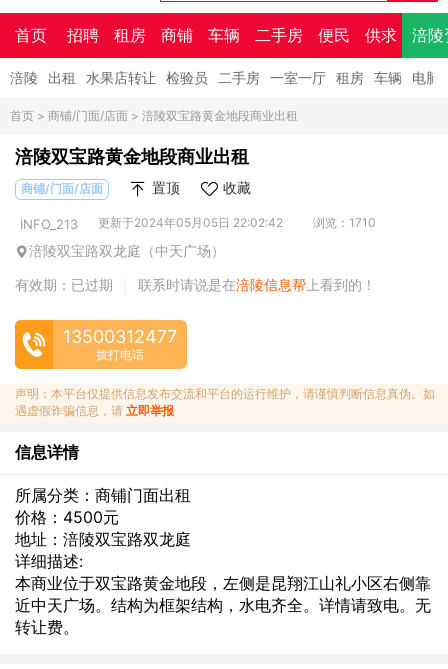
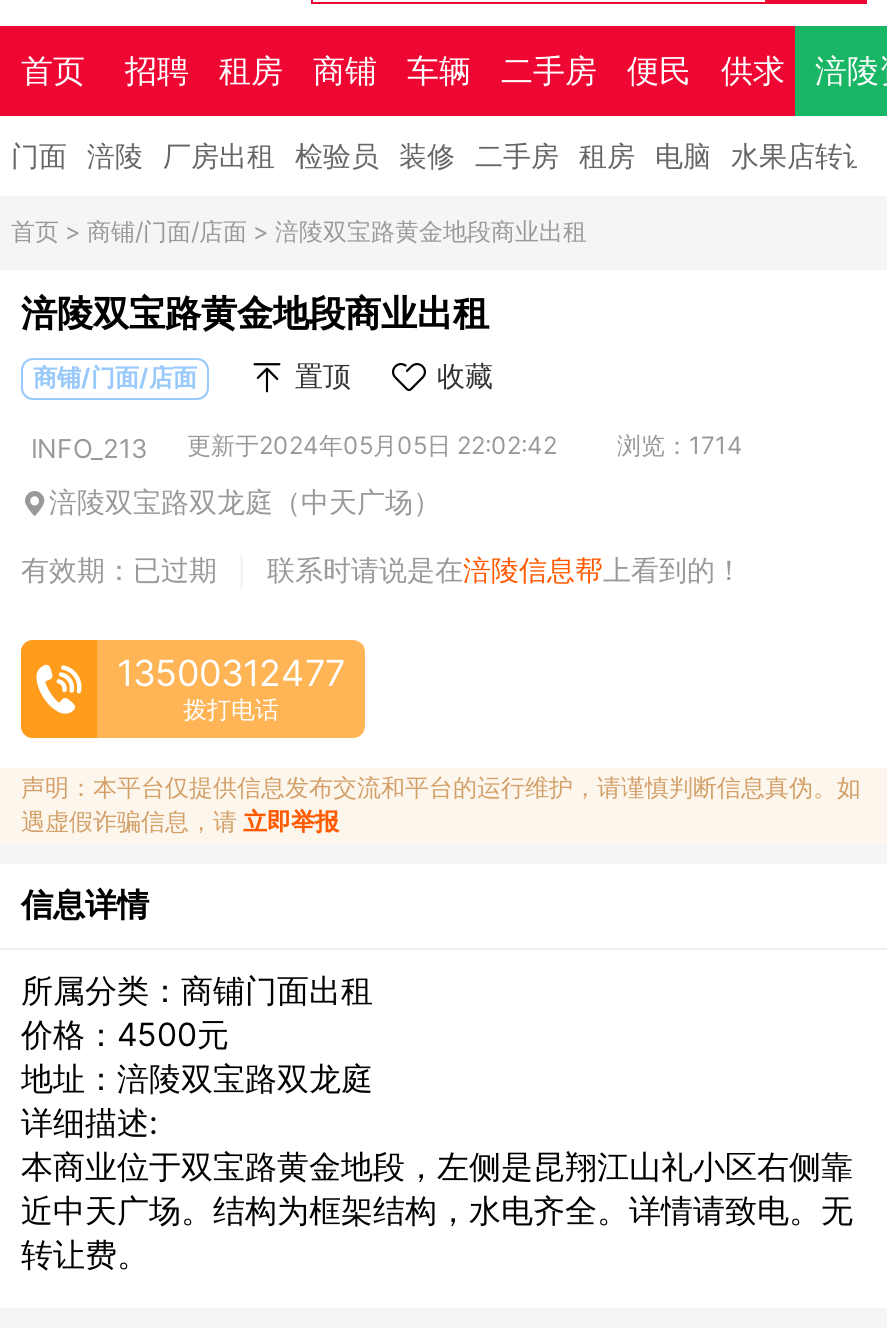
[10,68,440,85] 涪陵 出租 水果店转让 检验员 二手房 一室一厅 租房 车辆 电脑 -> [11,137,871,171] 门面 涪陵 厂房出租 检验员 装修 二手房 租房 电脑 水果店转让
[20,215,376,231] INFO_213 更新于2024年05月05日 22:02:42 浏览：1710 -> [31,430,743,463] INFO_213 更新于2024年05月05日 22:02:42 浏览：1714

